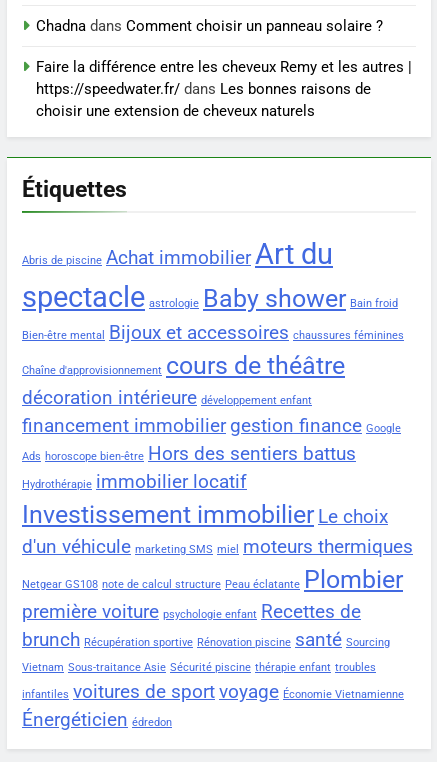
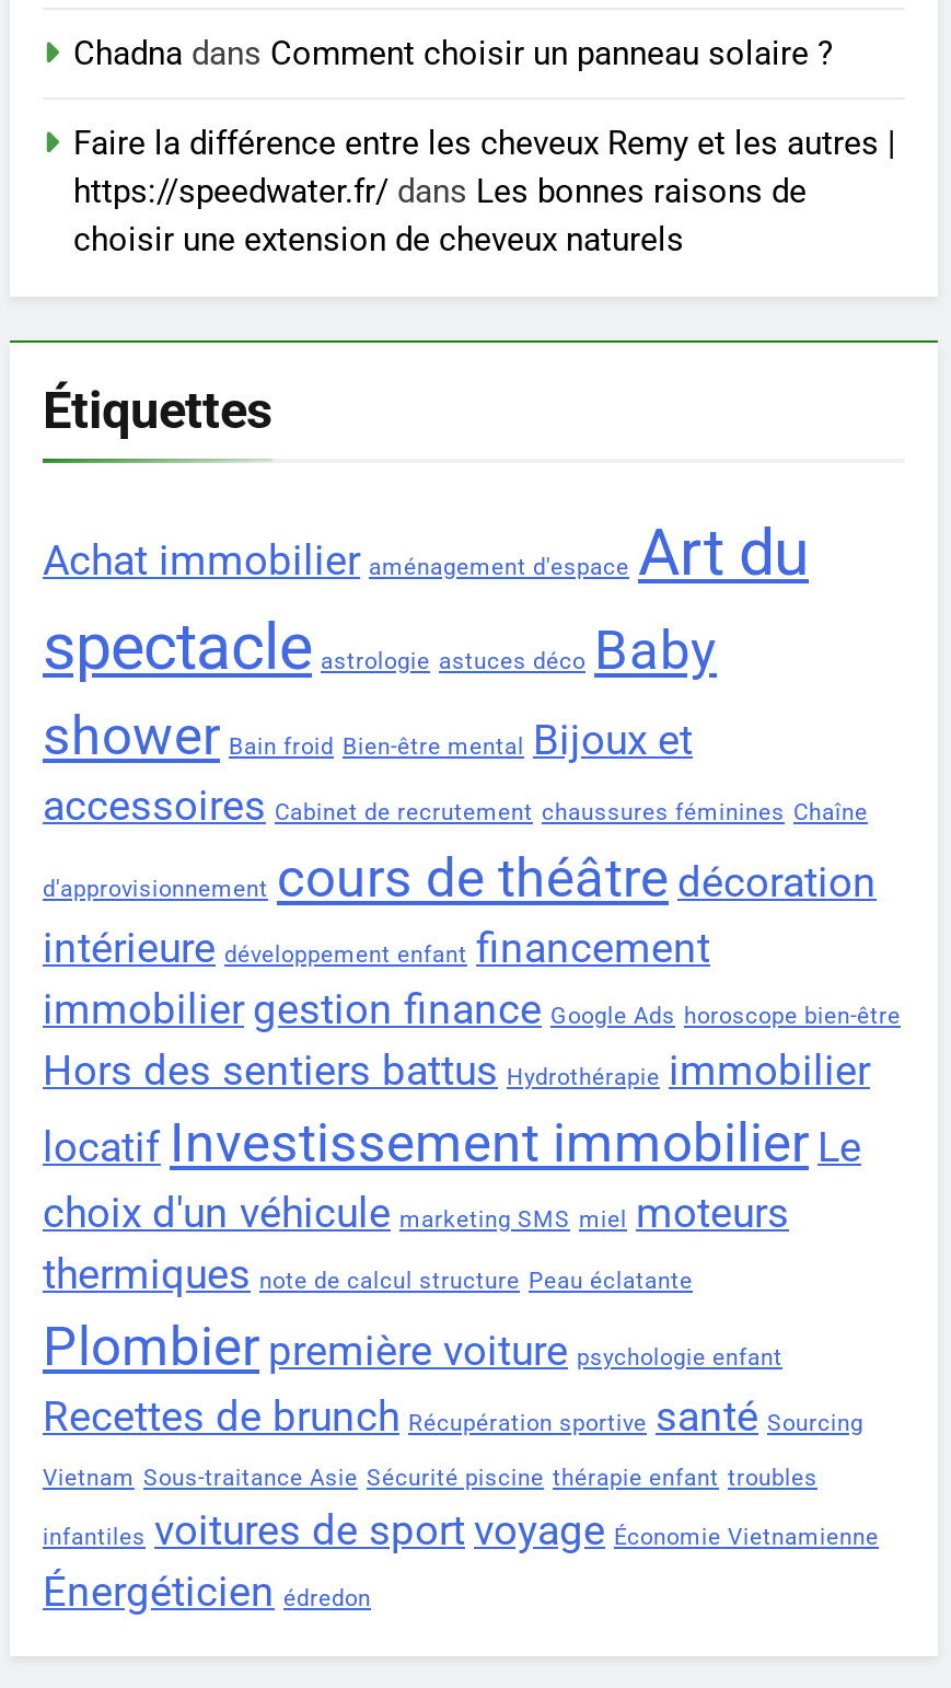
[22,237,413,651] Abris de piscine Achat immobilier Art du | spectacle astrologie Baby shower Bain froid | Bien-être mental Bijoux et accessoires chaussures féminines | Chaîne d'approvisionnement cours de théâtre | décoration intérieure développement enfant | financement immobilier gestion finance Google | Ads horoscope bien-être Hors des sentiers battus | Hydrothérapie immobilier locatif | Investissement immobilier Le choix | d'un véhicule marketing SMS miel moteurs thermiques | Netgear GS108 note de calcul structure Peau éclatante Plombier | première voiture psychologie enfant Recettes de | brunch Récupération sportive Rénovation piscine santé Sourcing -> [43,516,901,1442] Achat immobilier aménagement d'espace Art du | spectacle astrologie astuces déco Baby | shower Bain froid Bien-être mental Bijoux et | accessoires Cabinet de recrutement chaussures féminines Chaîne | d'approvisionnement cours de théâtre décoration | intérieure développement enfant financement | immobilier gestion finance Google Ads horoscope bien-être | Hors des sentiers battus Hydrothérapie immobilier | locatif Investissement immobilier Le | choix d'un véhicule marketing SMS miel moteurs | thermiques note de calcul structure Peau éclatante | Plombier première voiture psychologie enfant | Recettes de brunch Récupération sportive santé Sourcing

